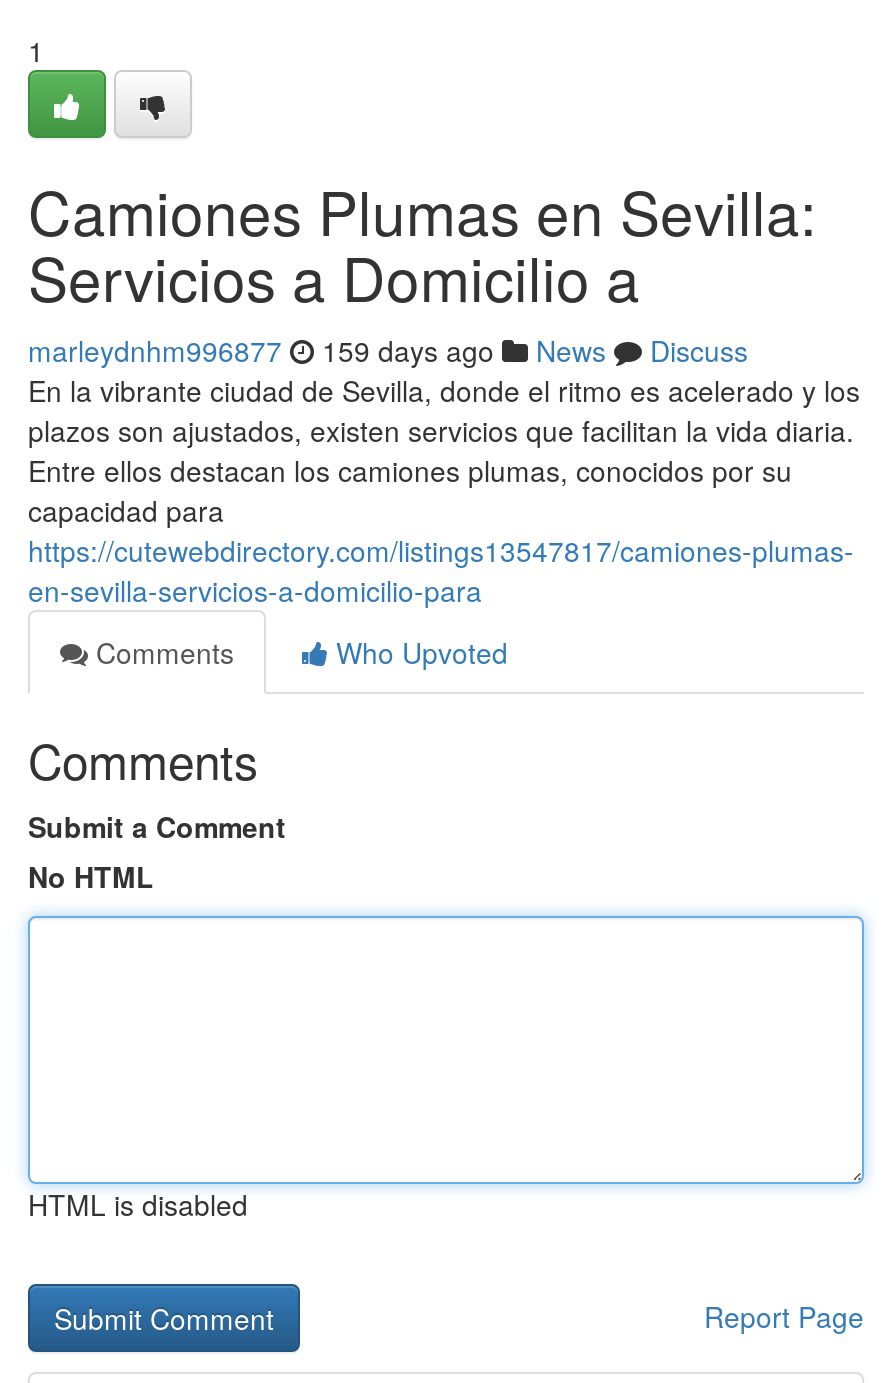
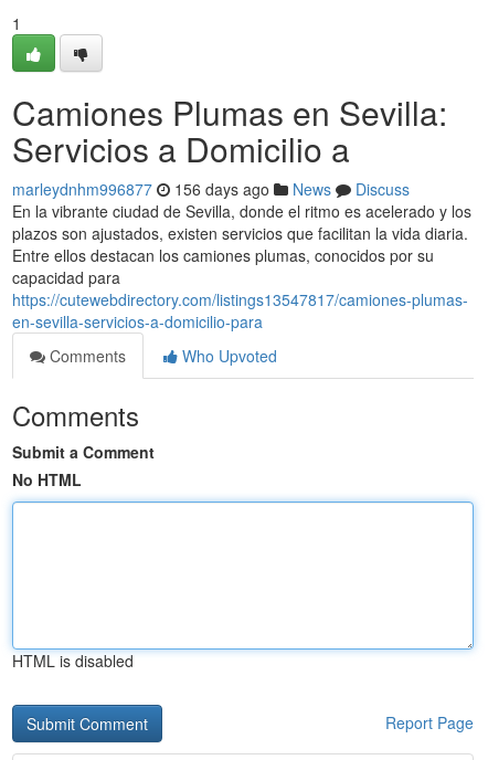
[28,330,748,370] marleydnhm996877 159 days ago News Discuss -> [12,178,410,200] marleydnhm996877 156 days ago News Discuss

